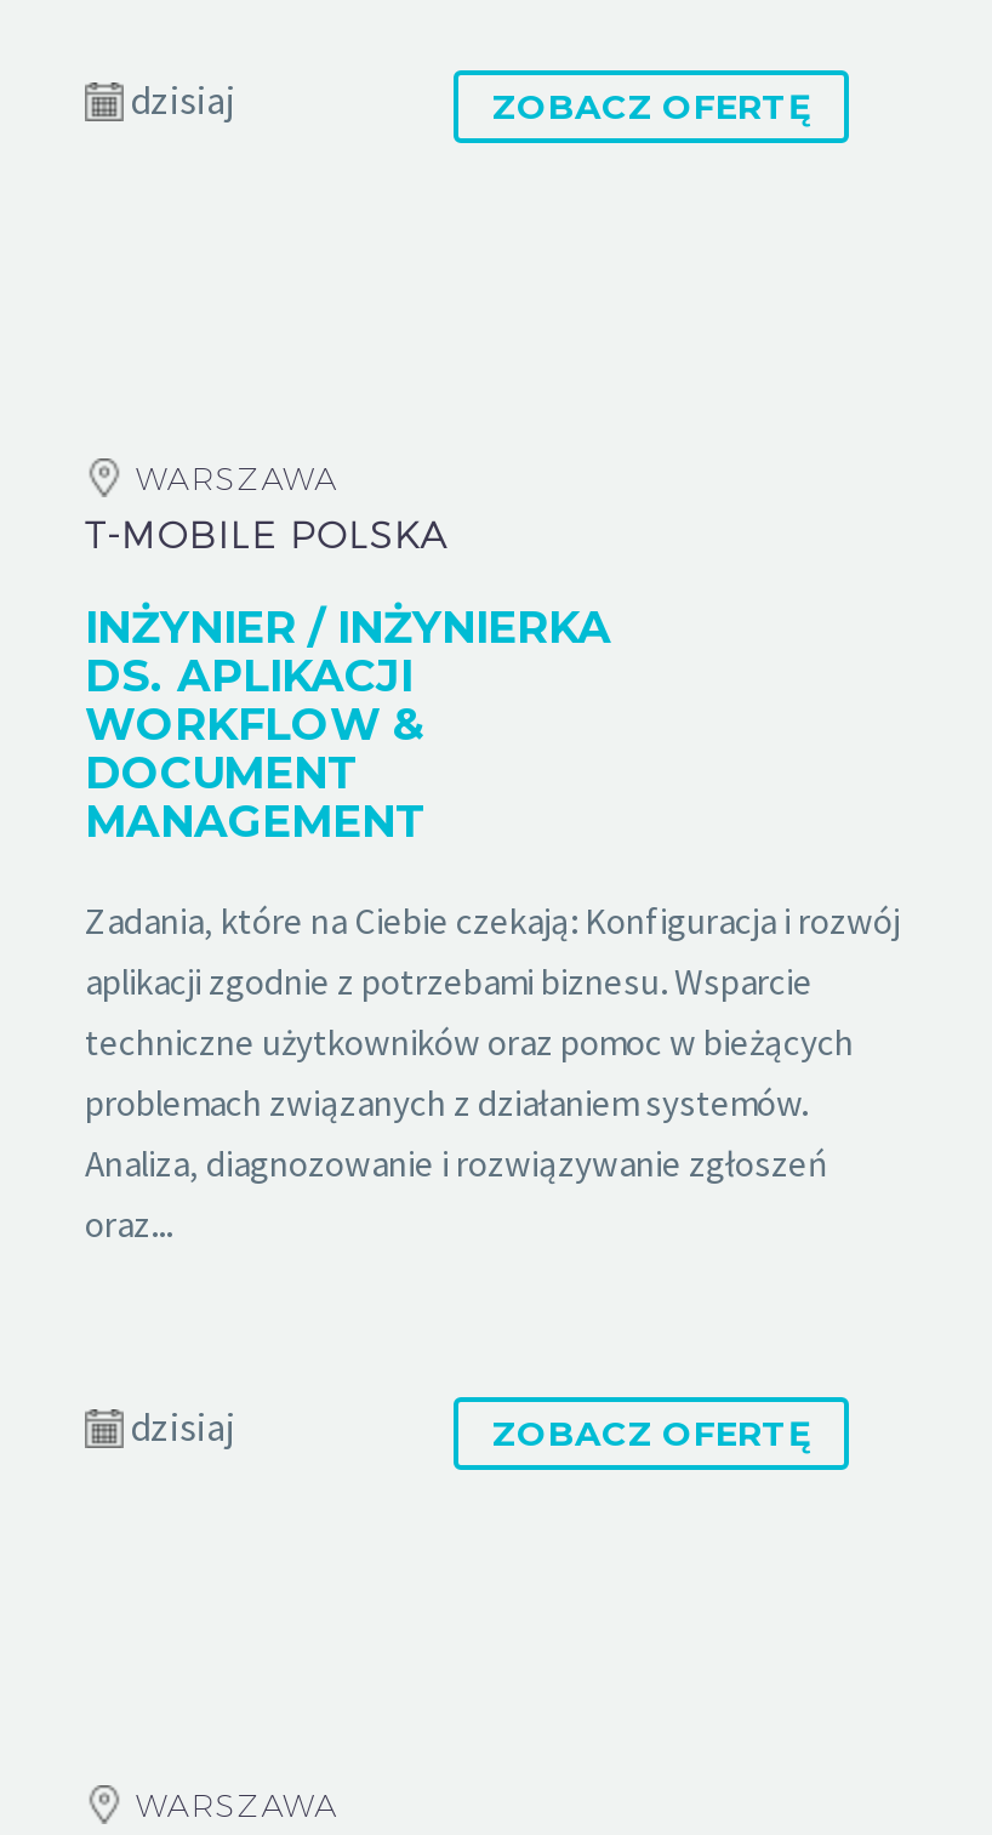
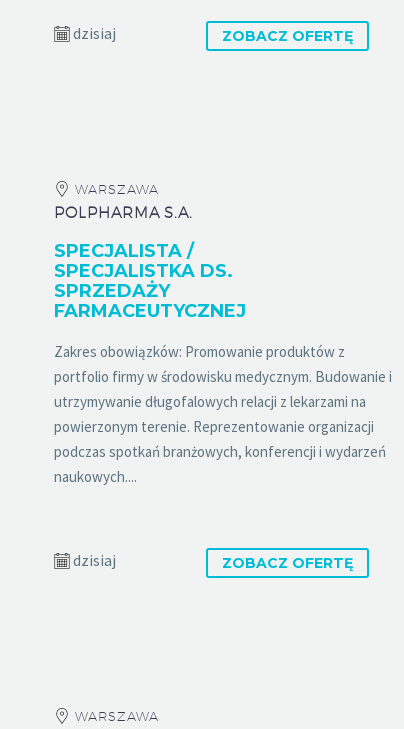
[85,514,447,556] T-MOBILE POLSKA -> [54,204,193,221] POLPHARMA S.A.
[85,601,611,848] INŻYNIER / INŻYNIERKA | DS. APLIKACJI | WORKFLOW & | DOCUMENT | MANAGEMENT -> [54,240,246,322] SPECJALISTA / | SPECJALISTKA DS. | SPRZEDAŻY | FARMACEUTYCZNEJ
[85,898,900,1247] Zadania, które na Ciebie czekają: Konfiguracja i rozwój | aplikacji zgodnie z potrzebami biznesu. Wsparcie | techniczne użytkowników oraz pomoc w bieżących | problemach związanych z działaniem systemów. | Analiza, diagnozowanie i rozwiązywanie zgłoszeń | oraz... -> [54,342,392,486] Zakres obowiązków: Promowanie produktów z | portfolio firmy w środowisku medycznym. Budowanie i | utrzymywanie długofalowych relacji z lekarzami na | powierzonym terenie. Reprezentowanie organizacji | podczas spotkań branżowych, konferencji i wydarzeń | naukowych....

